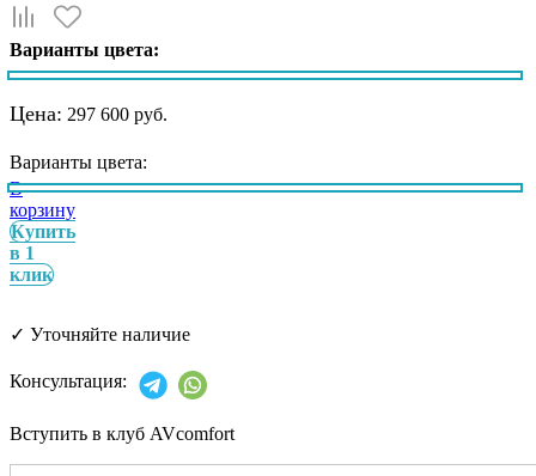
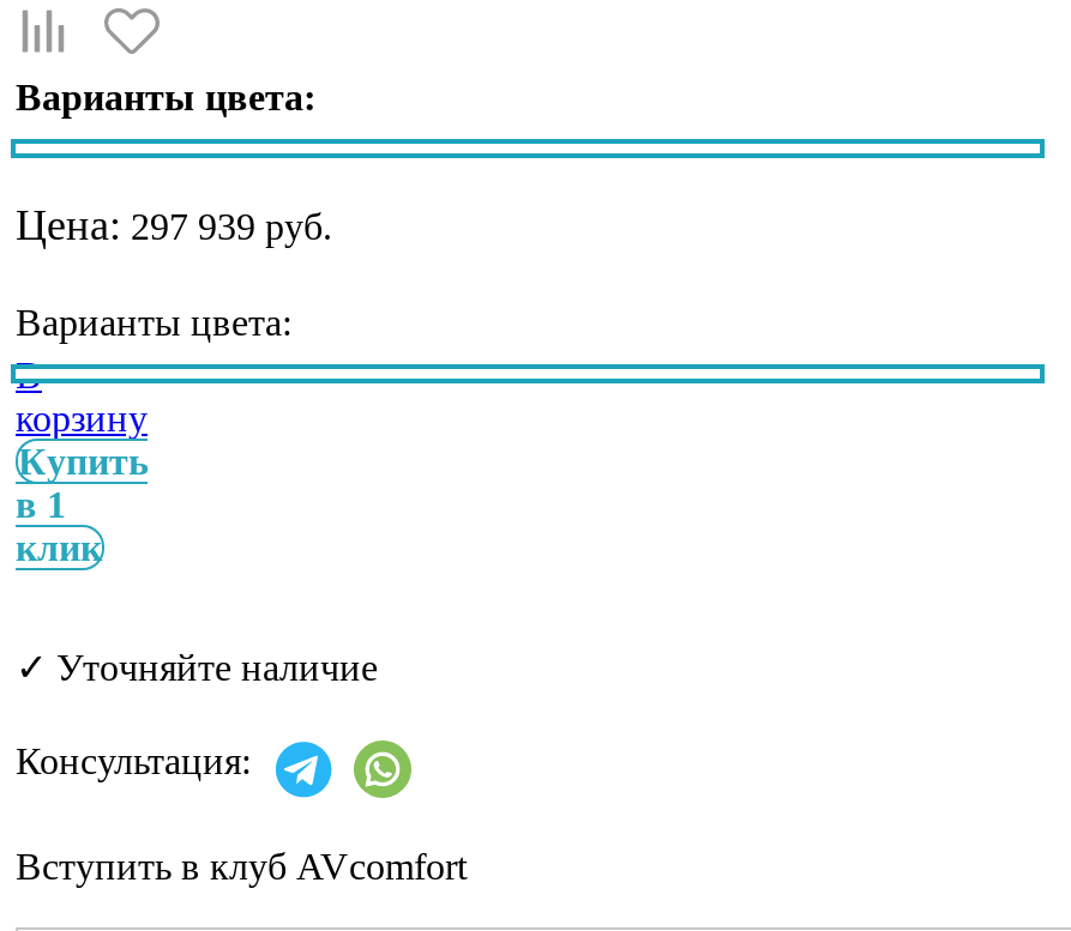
[10,102,167,125] Цена: 297 600 руб. -> [16,201,332,249] Цена: 297 939 руб.

